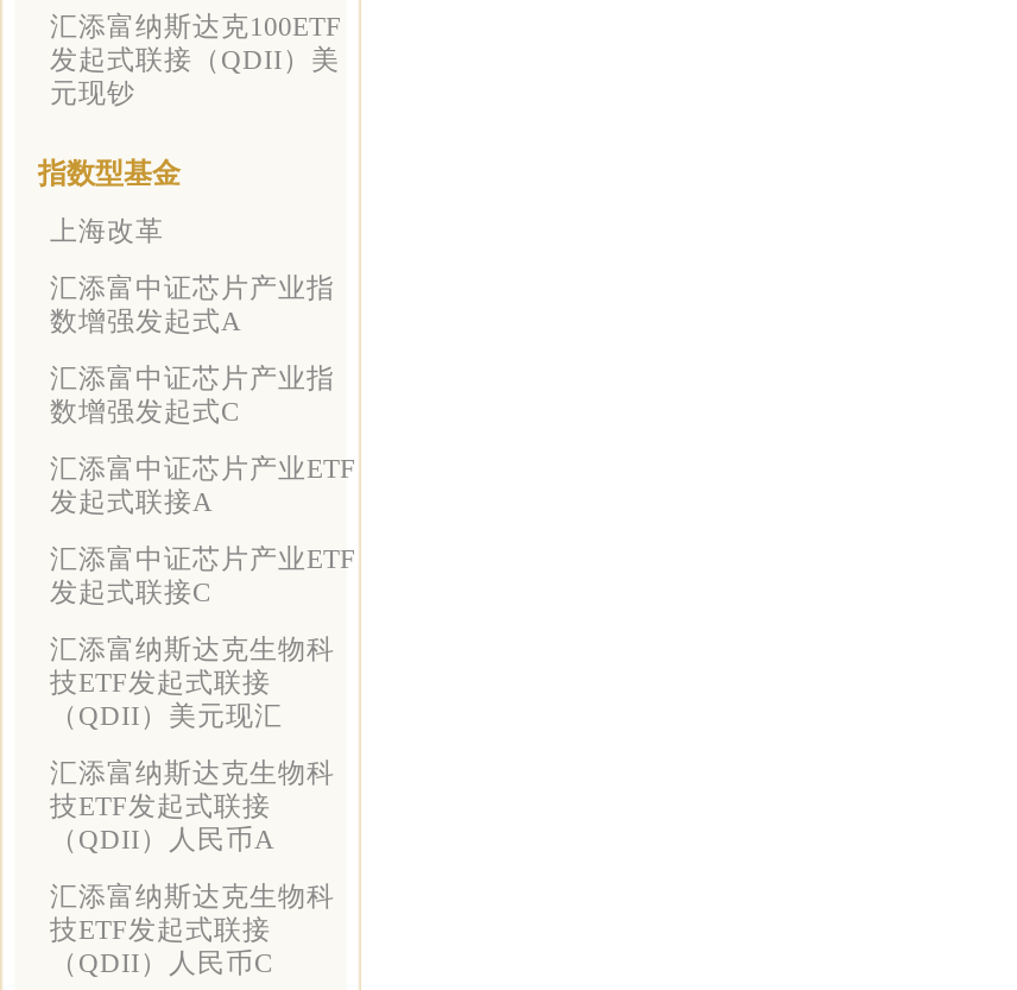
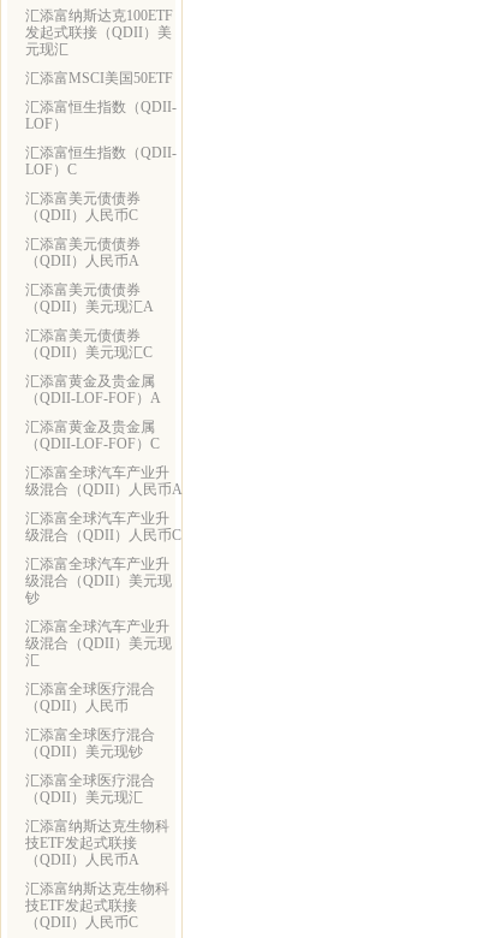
[38,78,356,696] 元现钞 | 指数型基金 | 上海改革 | 汇添富中证芯片产业指 | 数增强发起式A | 汇添富中证芯片产业指 | 数增强发起式C | 汇添富中证芯片产业ETF | 发起式联接A | 汇添富中证芯片产业ETF | 发起式联接C | 汇添富纳斯达克生物科 | 技ETF发起式联接 -> [25,42,183,788] 元现汇 | 汇添富MSCI美国50ETF | 汇添富恒生指数（QDII- | LOF） | 汇添富恒生指数（QDII- | LOF）C | 汇添富美元债债券 | （QDII）人民币C | 汇添富美元债债券 | （QDII）人民币A | 汇添富美元债债券 | （QDII）美元现汇A | 汇添富美元债债券 | （QDII）美元现汇C | 汇添富黄金及贵金属 | （QDII-LOF-FOF）A | 汇添富黄金及贵金属 | （QDII-LOF-FOF）C | 汇添富全球汽车产业升 | 级混合（QDII）人民币A | 汇添富全球汽车产业升 | 级混合（QDII）人民币C | 汇添富全球汽车产业升 | 级混合（QDII）美元现 | 钞 | 汇添富全球汽车产业升 | 级混合（QDII）美元现 | 汇 | 汇添富全球医疗混合 | （QDII）人民币 | 汇添富全球医疗混合 | （QDII）美元现钞 | 汇添富全球医疗混合

